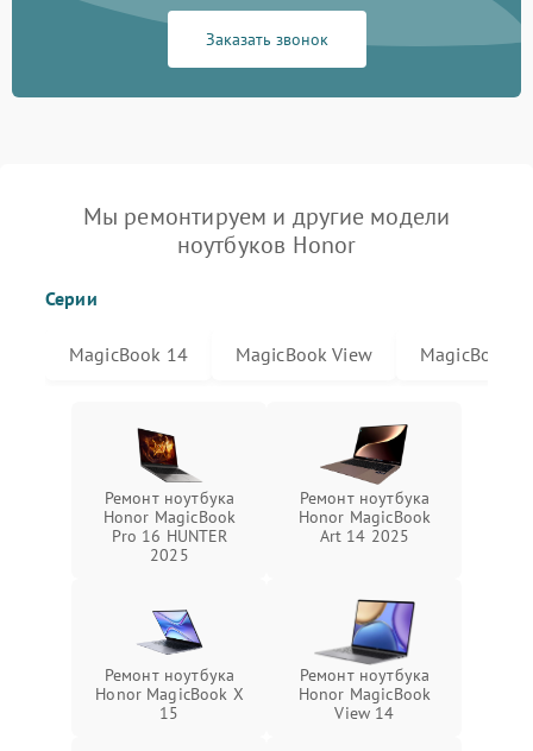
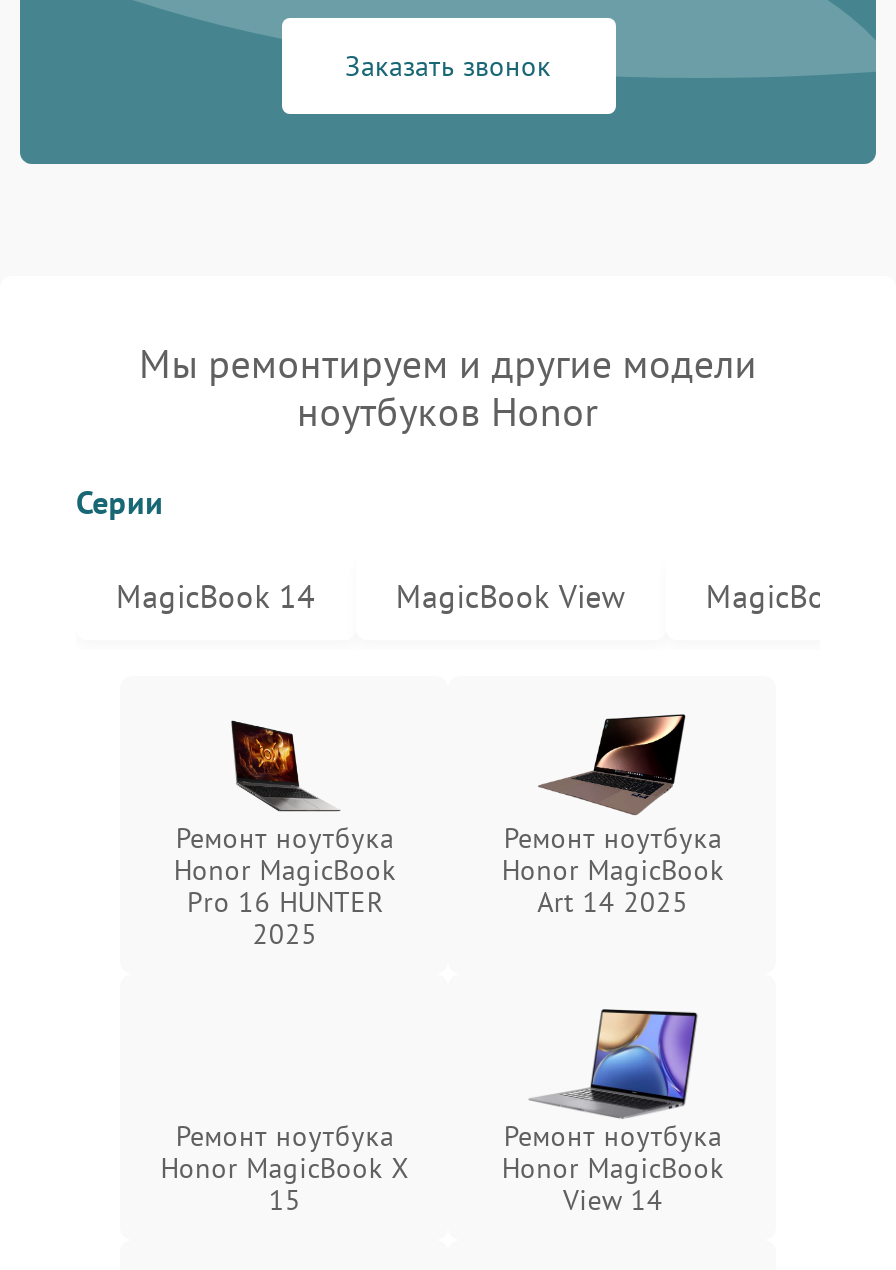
[138,608,203,656] [image] -> none

